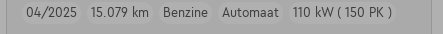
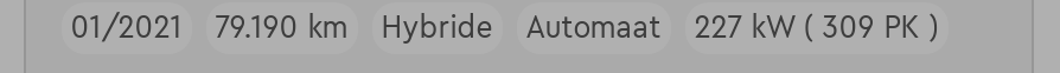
[26,6,208,20] 04/2025 | 15.079 km | Benzine -> [71,12,493,45] 01/2021 | 79.190 km | Hybride
[293,6,392,20] 110 kW ( 150 PK ) -> [694,12,939,45] 227 kW ( 309 PK )

